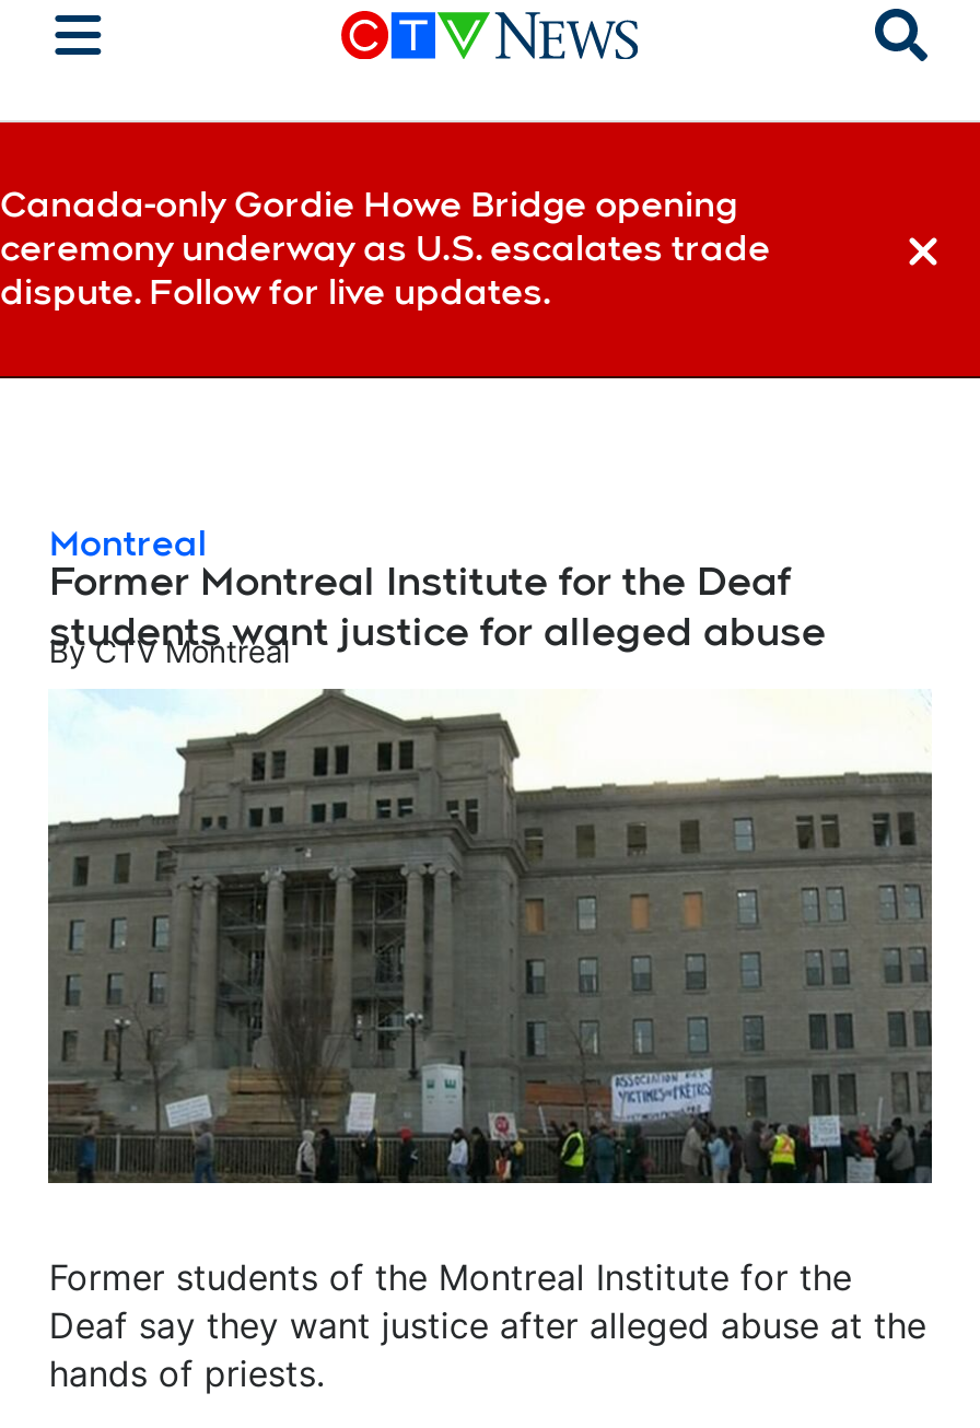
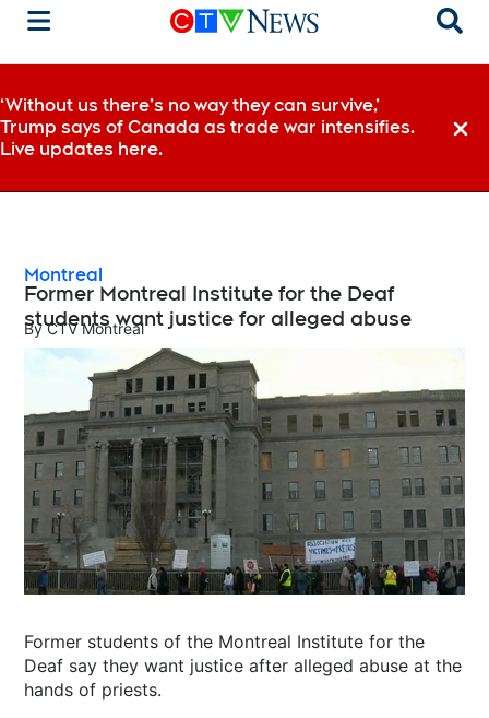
[0,184,770,313] Canada-only Gordie Howe Bridge opening | ceremony underway as U.S. escalates trade | dispute. Follow for live updates. -> [0,95,414,160] ‘Without us there’s no way they can survive,’ | Trump says of Canada as trade war intensifies. | Live updates here.

